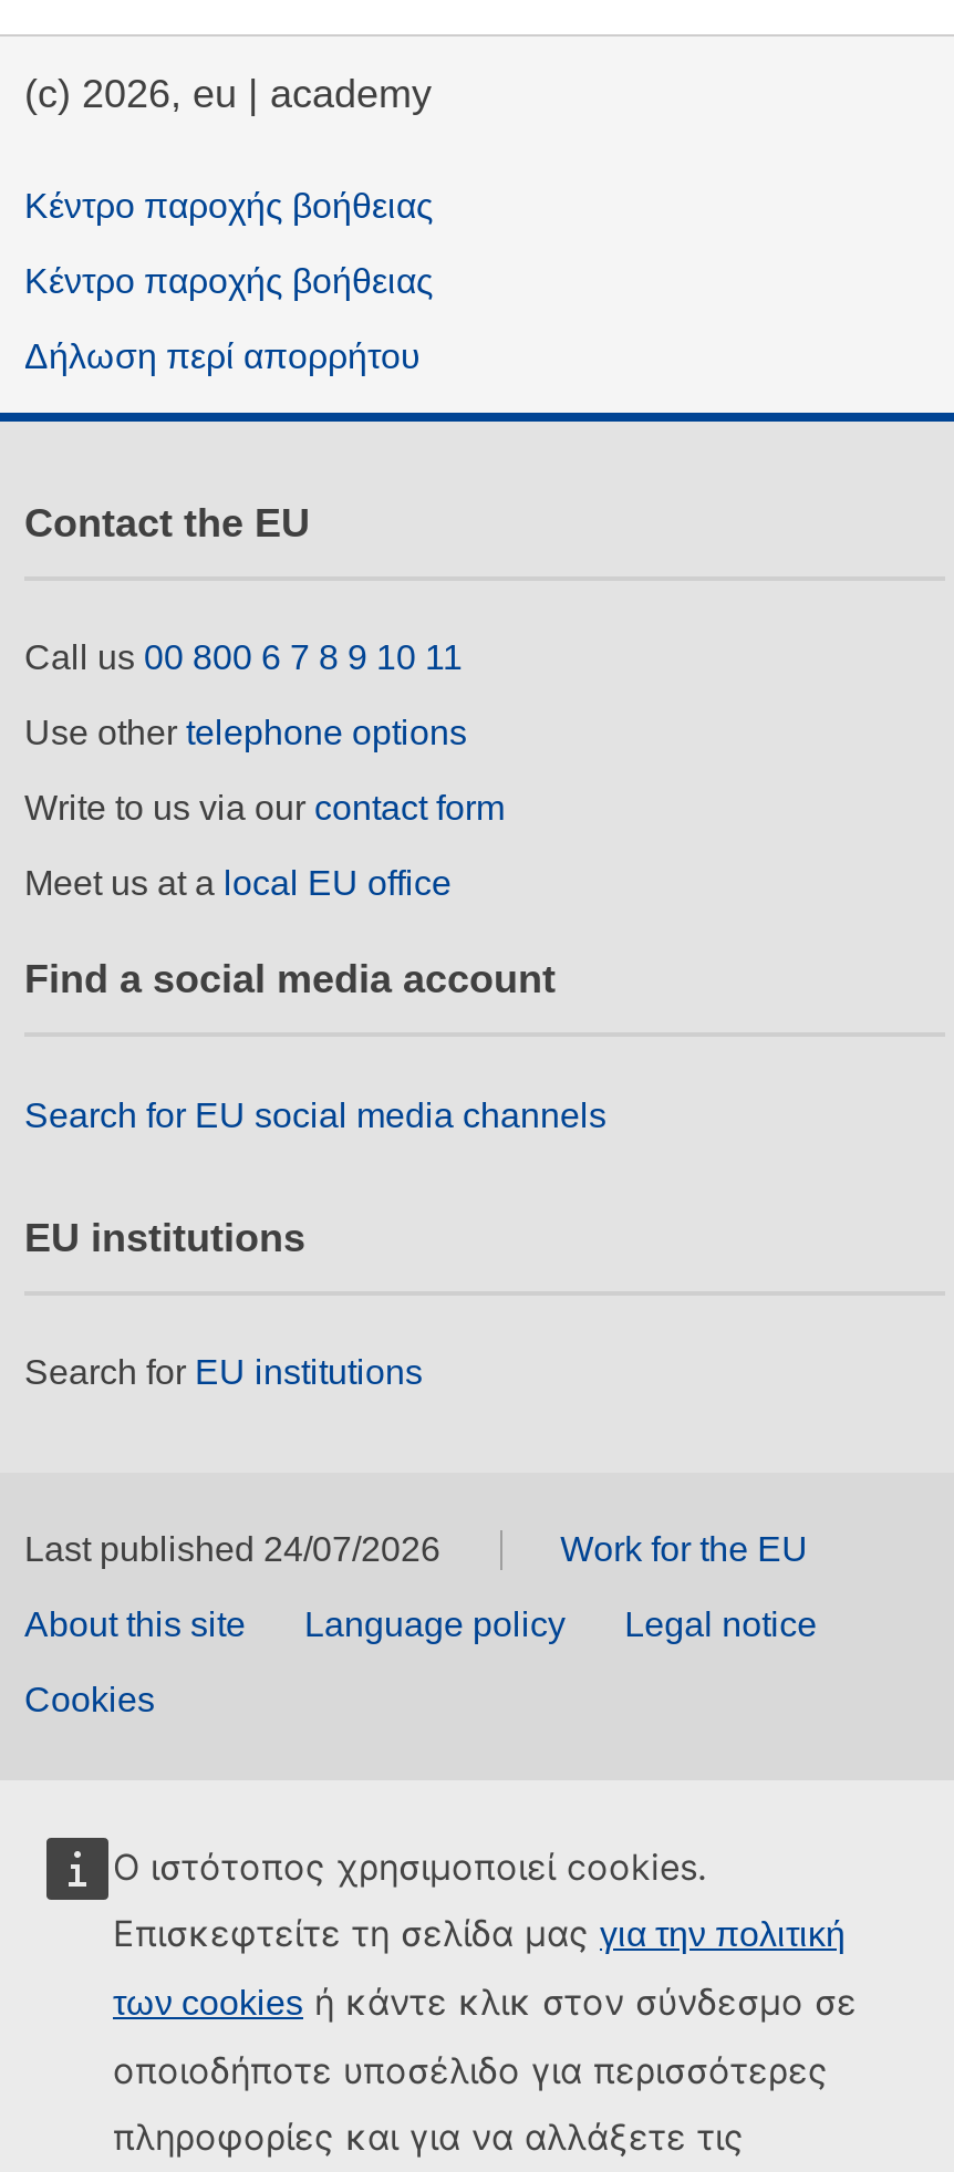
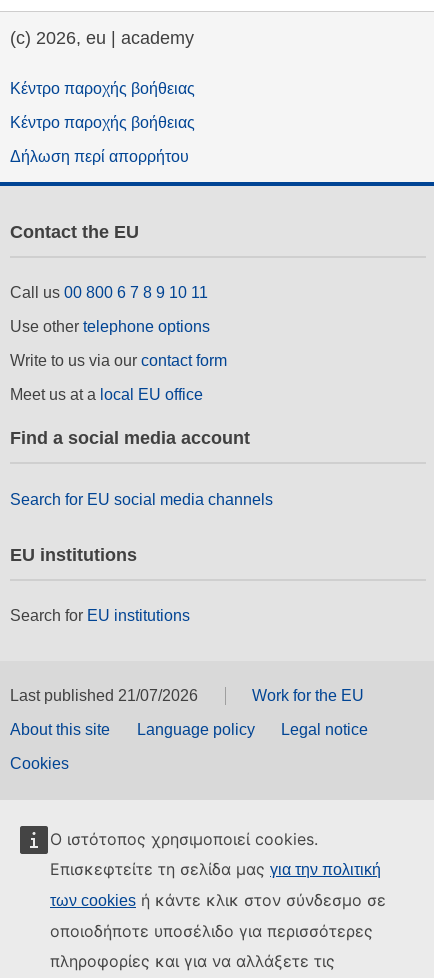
[24,1531,440,1569] Last published 24/07/2026 -> [10,687,198,704] Last published 21/07/2026

